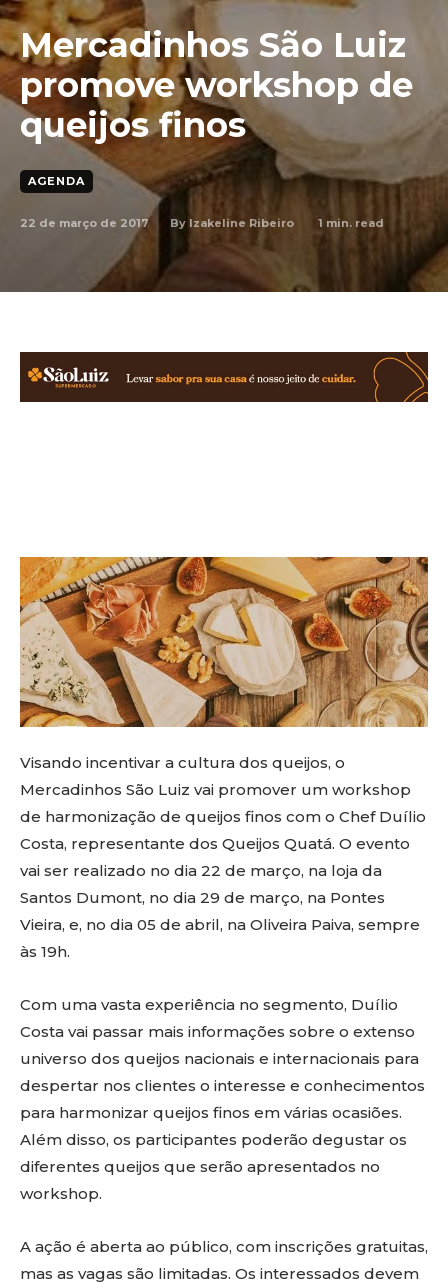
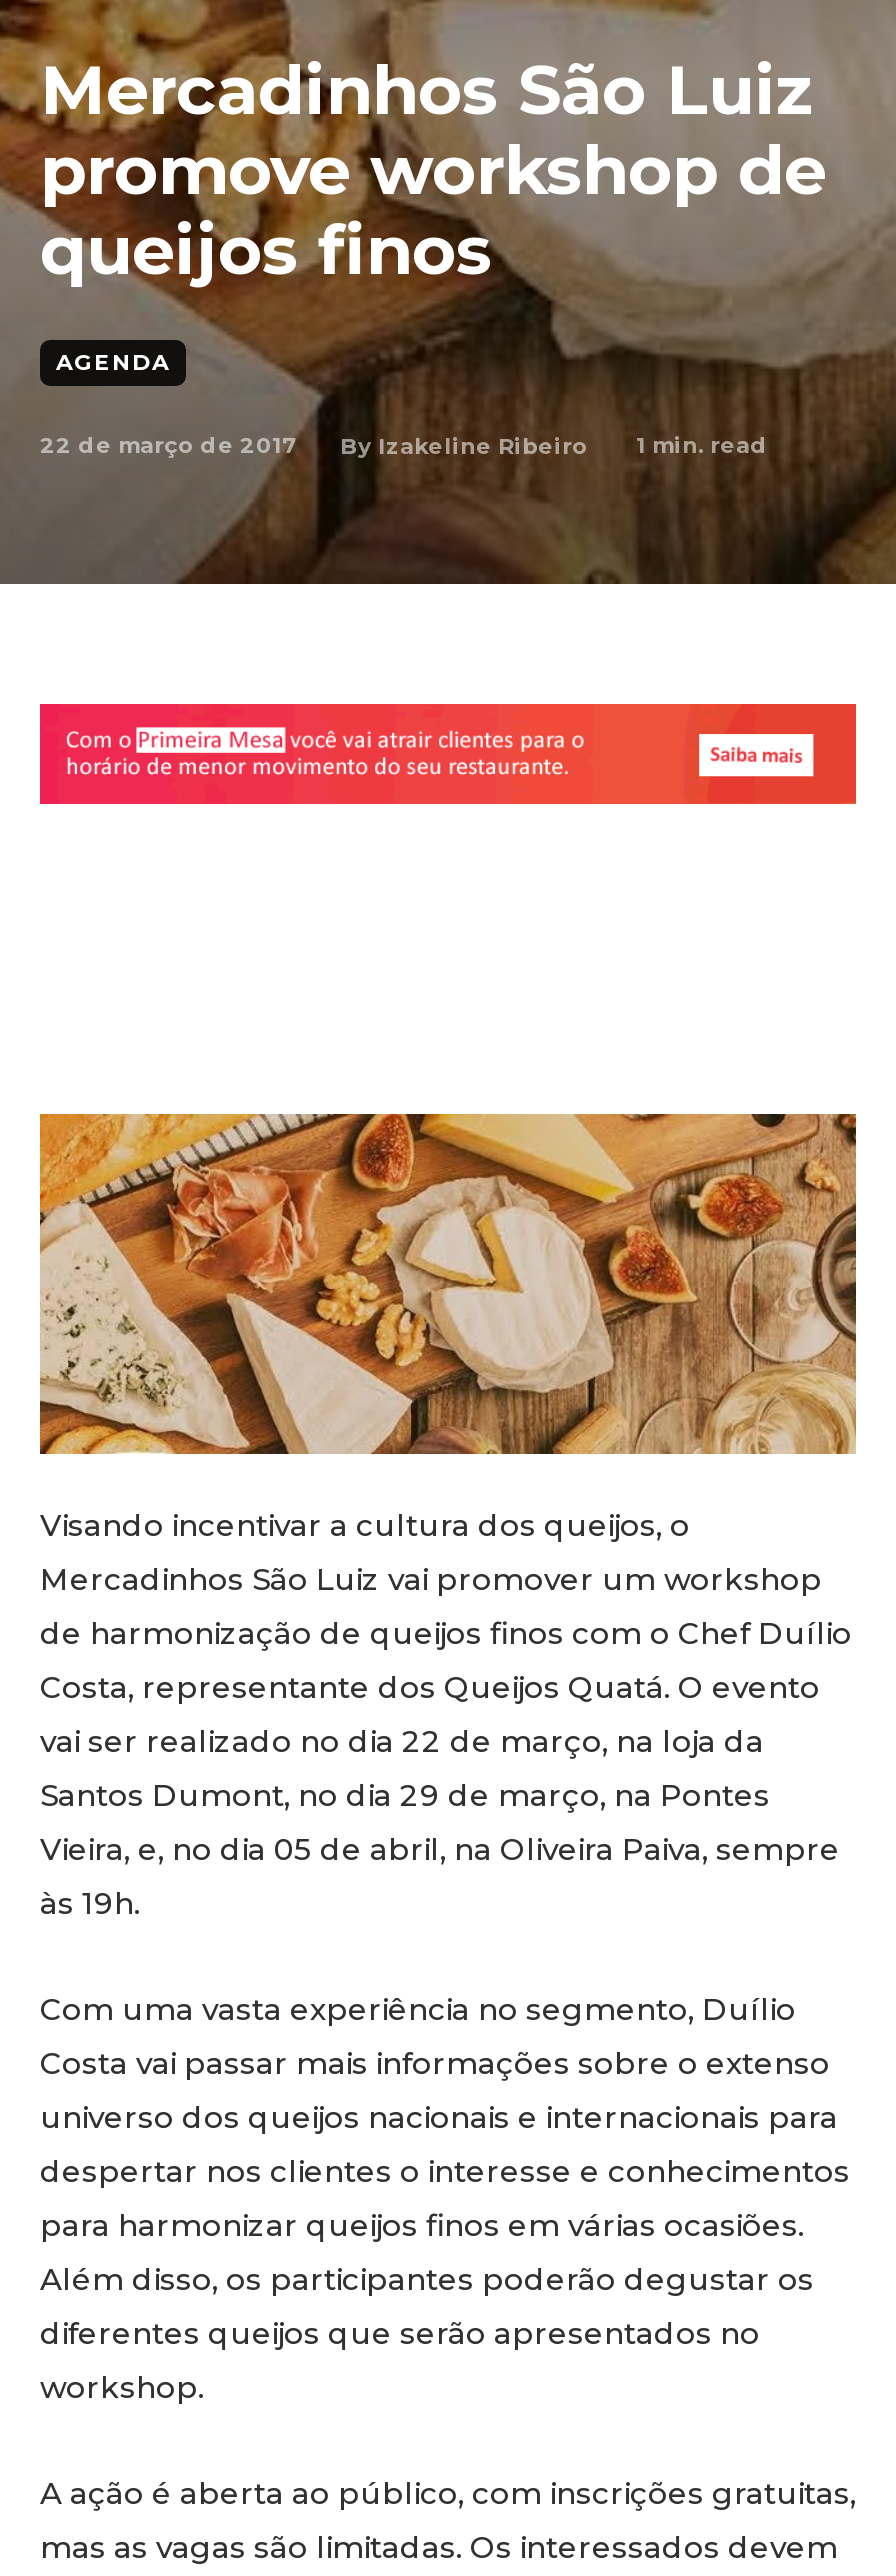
[19,351,429,403] [image] -> [38,702,858,806] [image]

